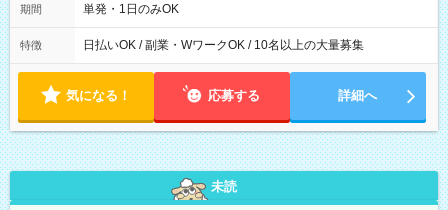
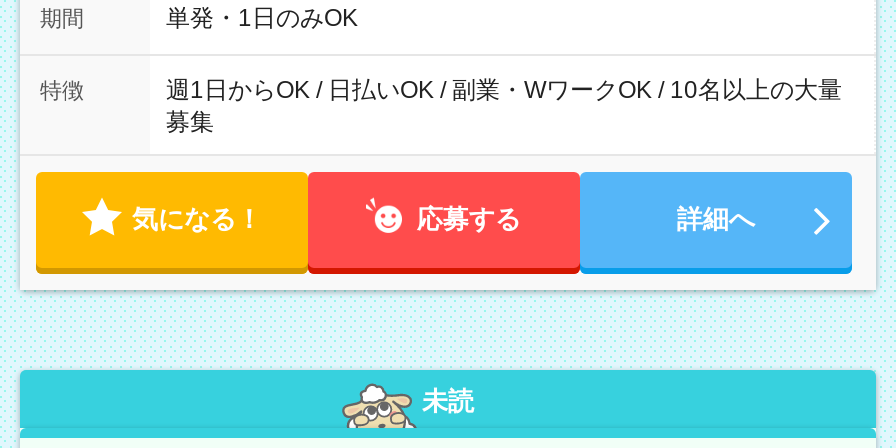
[83,38,364,52] 日払いOK / 副業・WワークOK / 10名以上の大量募集 -> [166,76,842,136] 週1日からOK / 日払いOK / 副業・WワークOK / 10名以上の大量 | 募集

